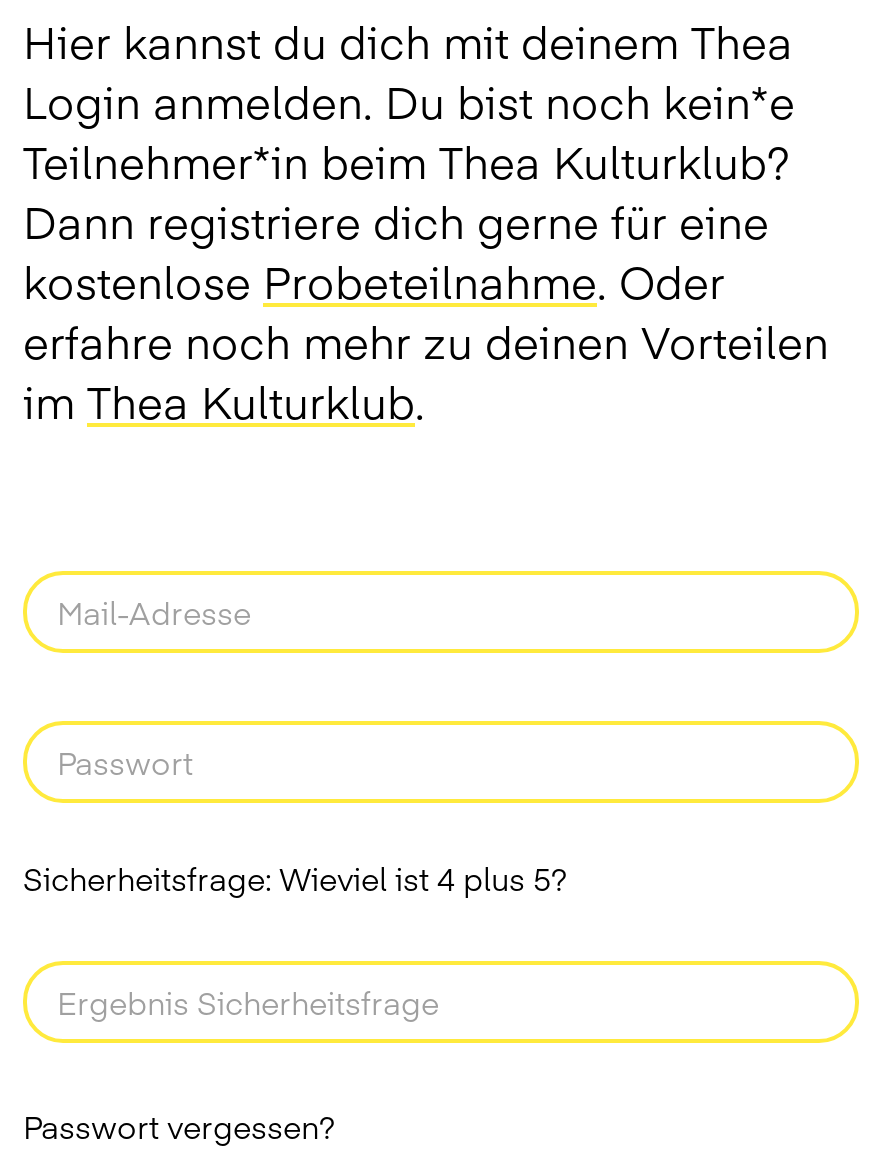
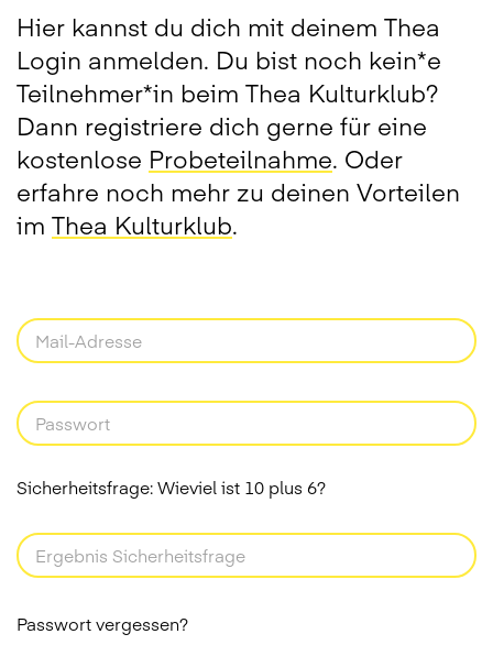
[23,857,567,899] Sicherheitsfrage: Wieviel ist 4 plus 5? -> [17,475,326,498] Sicherheitsfrage: Wieviel ist 10 plus 6?

